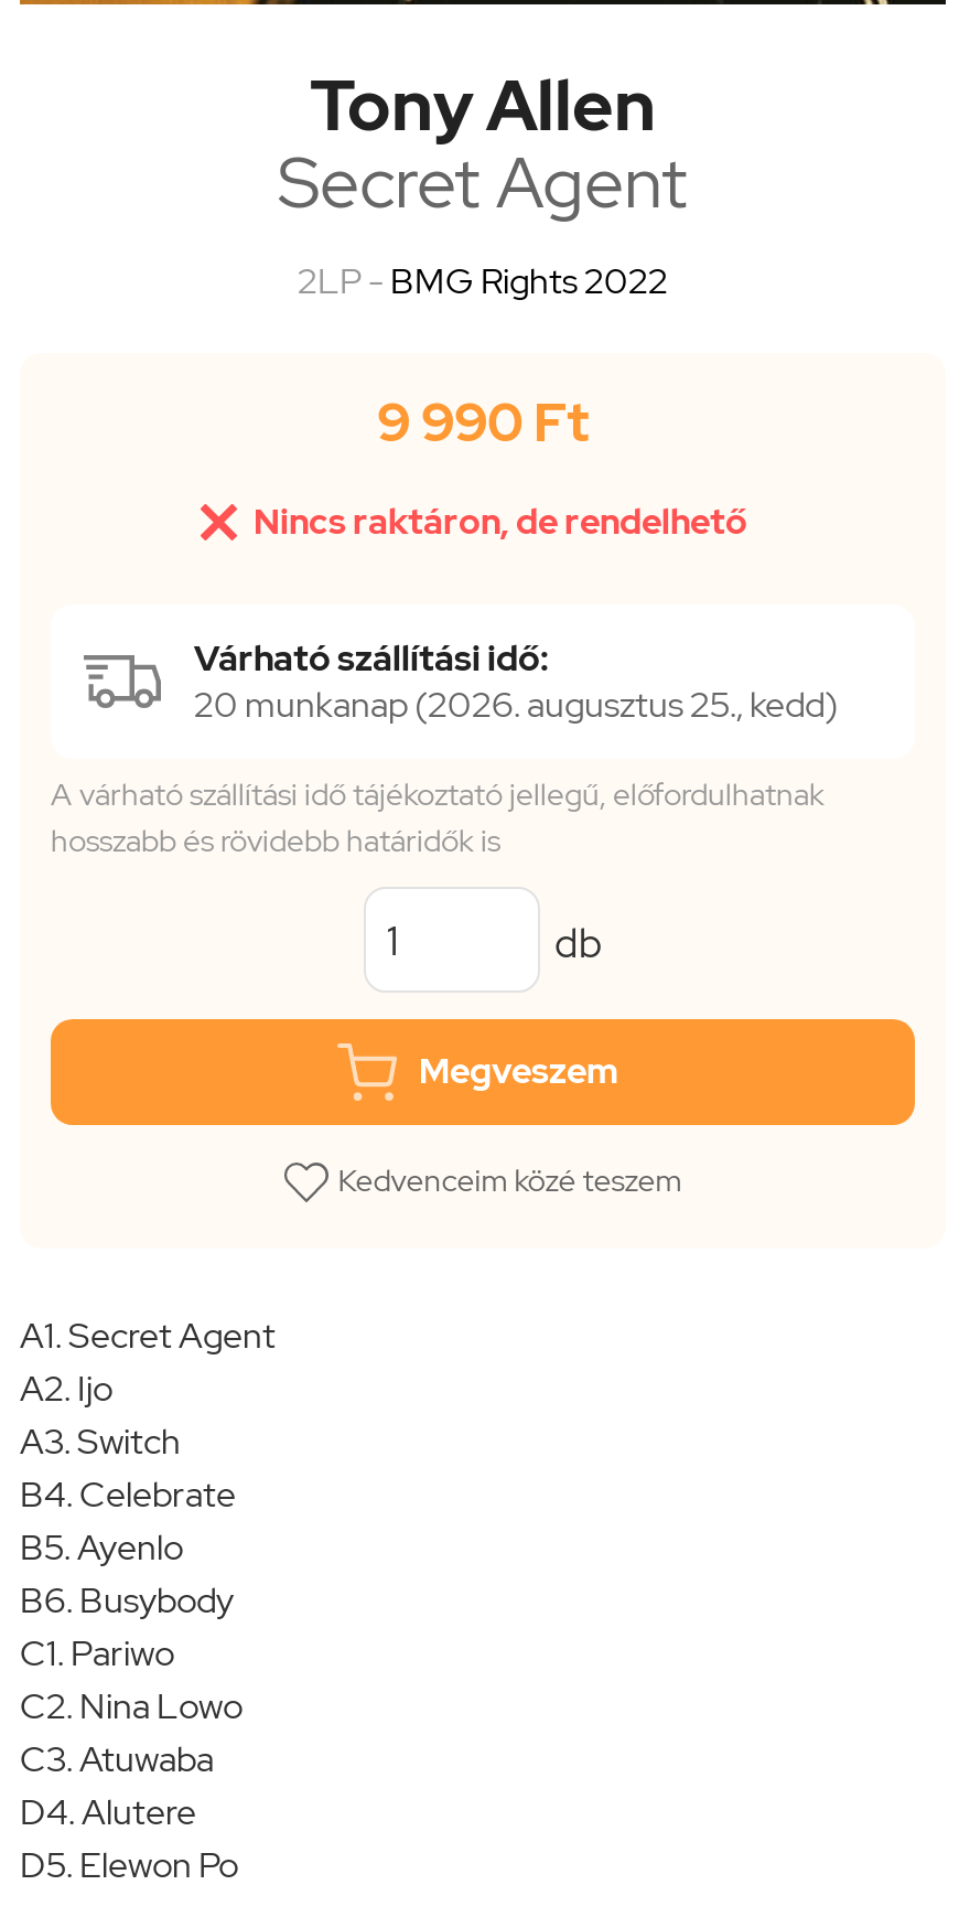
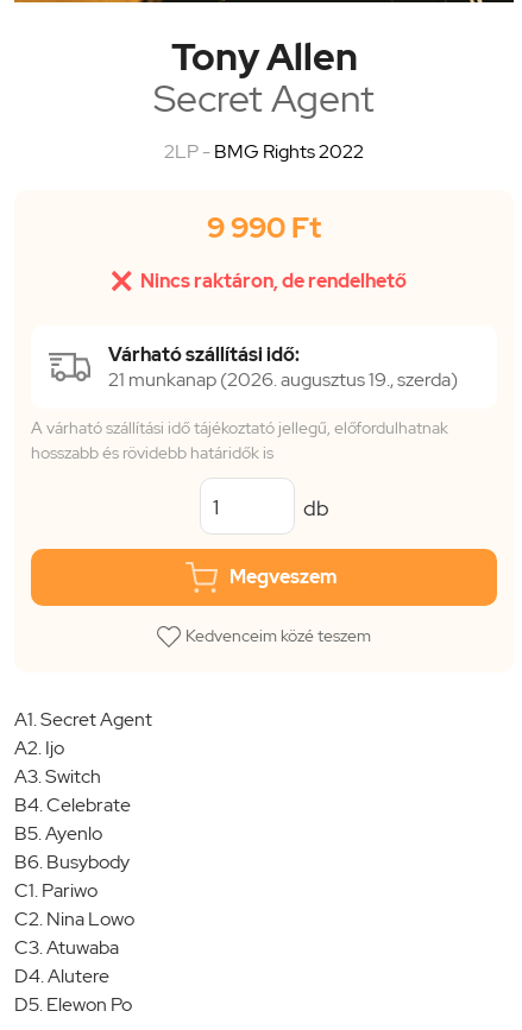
[194,682,838,728] 20 munkanap (2026. augusztus 25., kedd) -> [108,367,458,392] 21 munkanap (2026. augusztus 19., szerda)

